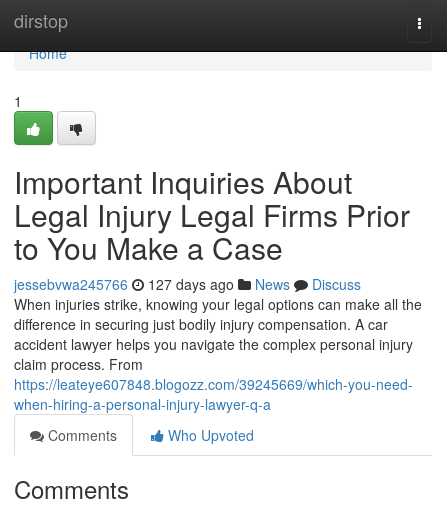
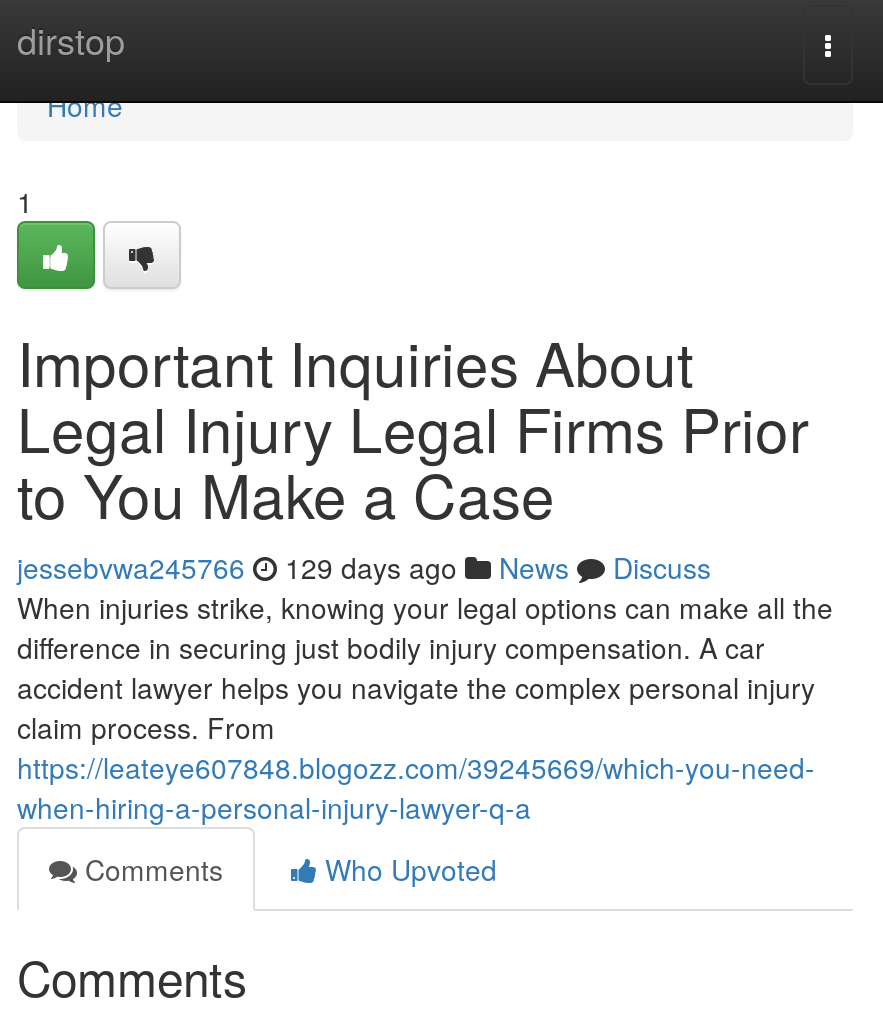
[14,274,361,294] jessebvwa245766 127 days ago News Discuss -> [17,547,711,587] jessebvwa245766 129 days ago News Discuss

